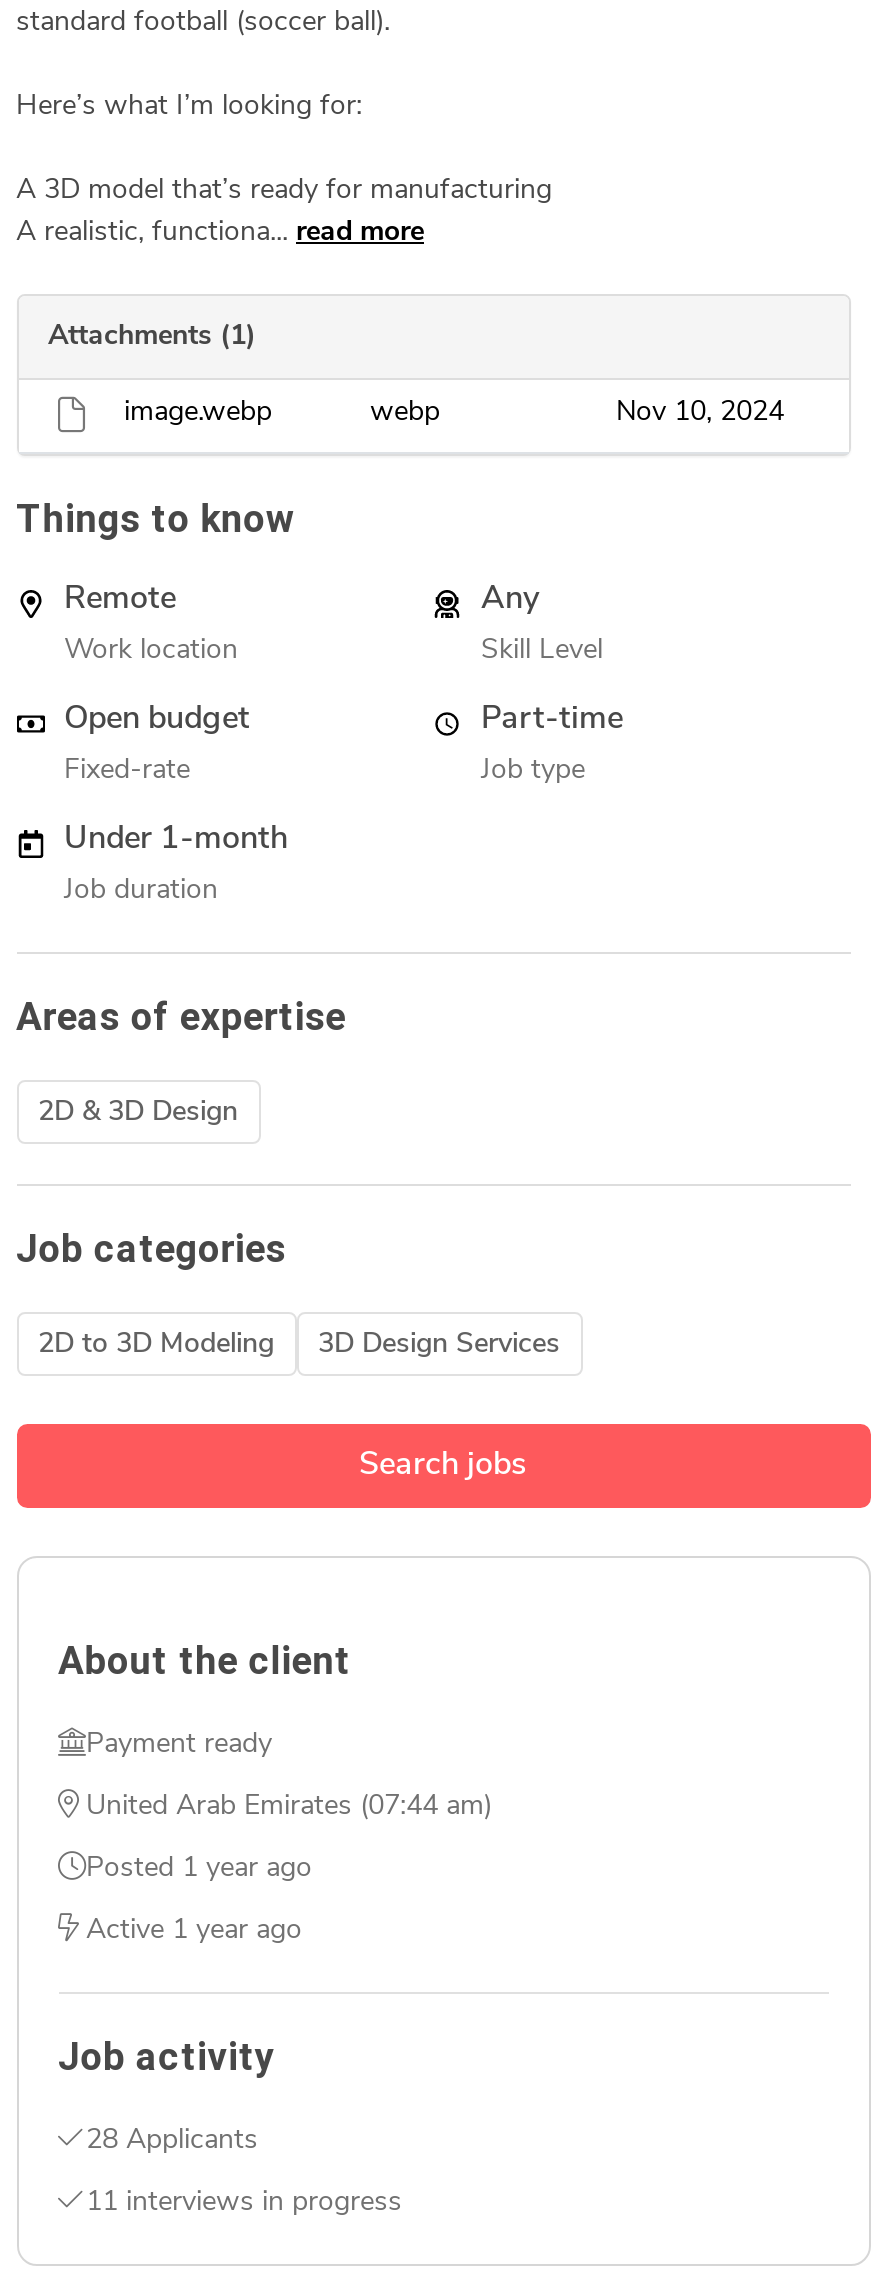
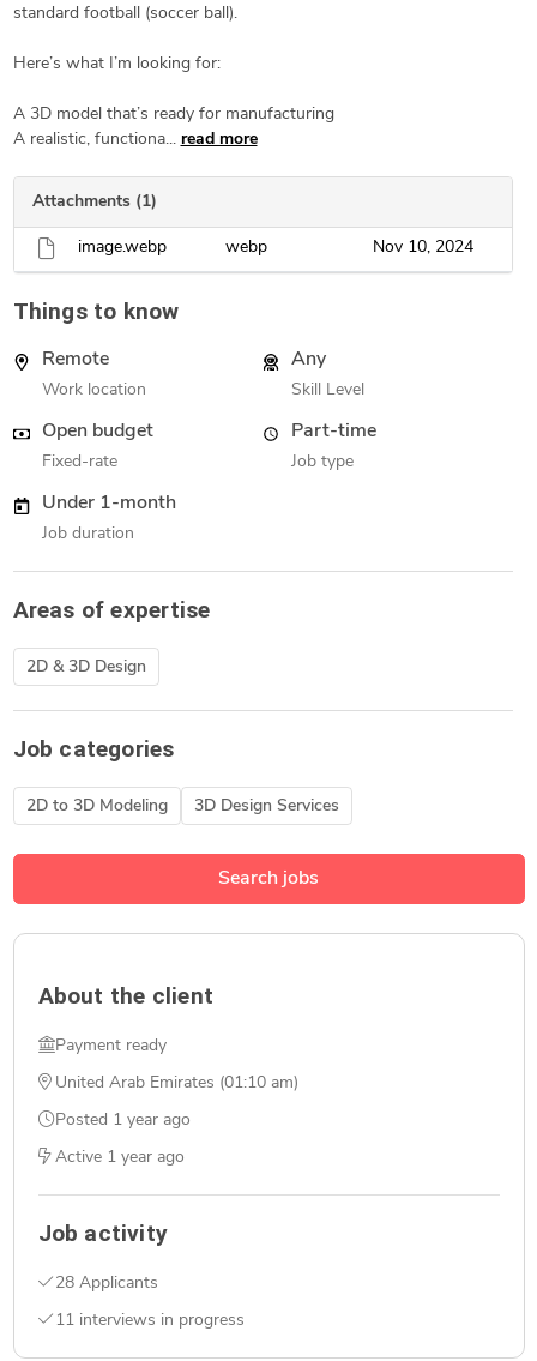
[86,1791,492,1821] United Arab Emirates (07:44 am) -> [55,1074,298,1092] United Arab Emirates (01:10 am)

